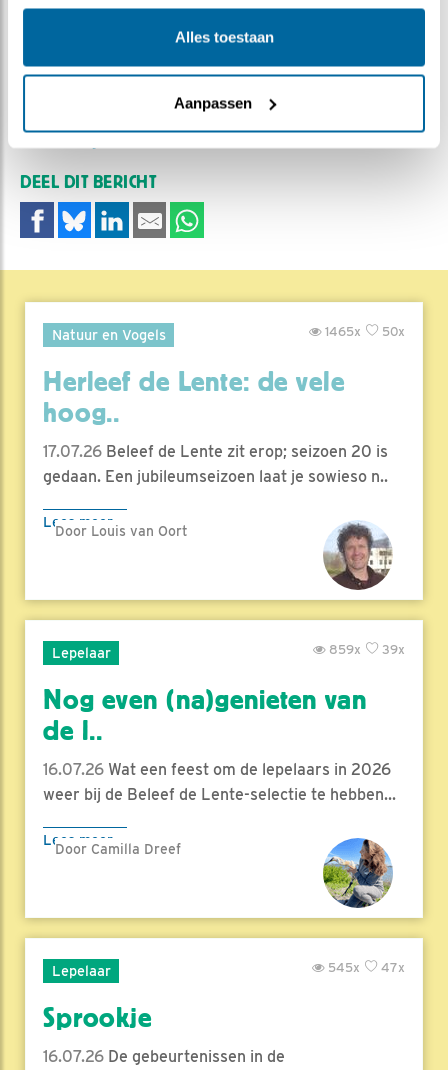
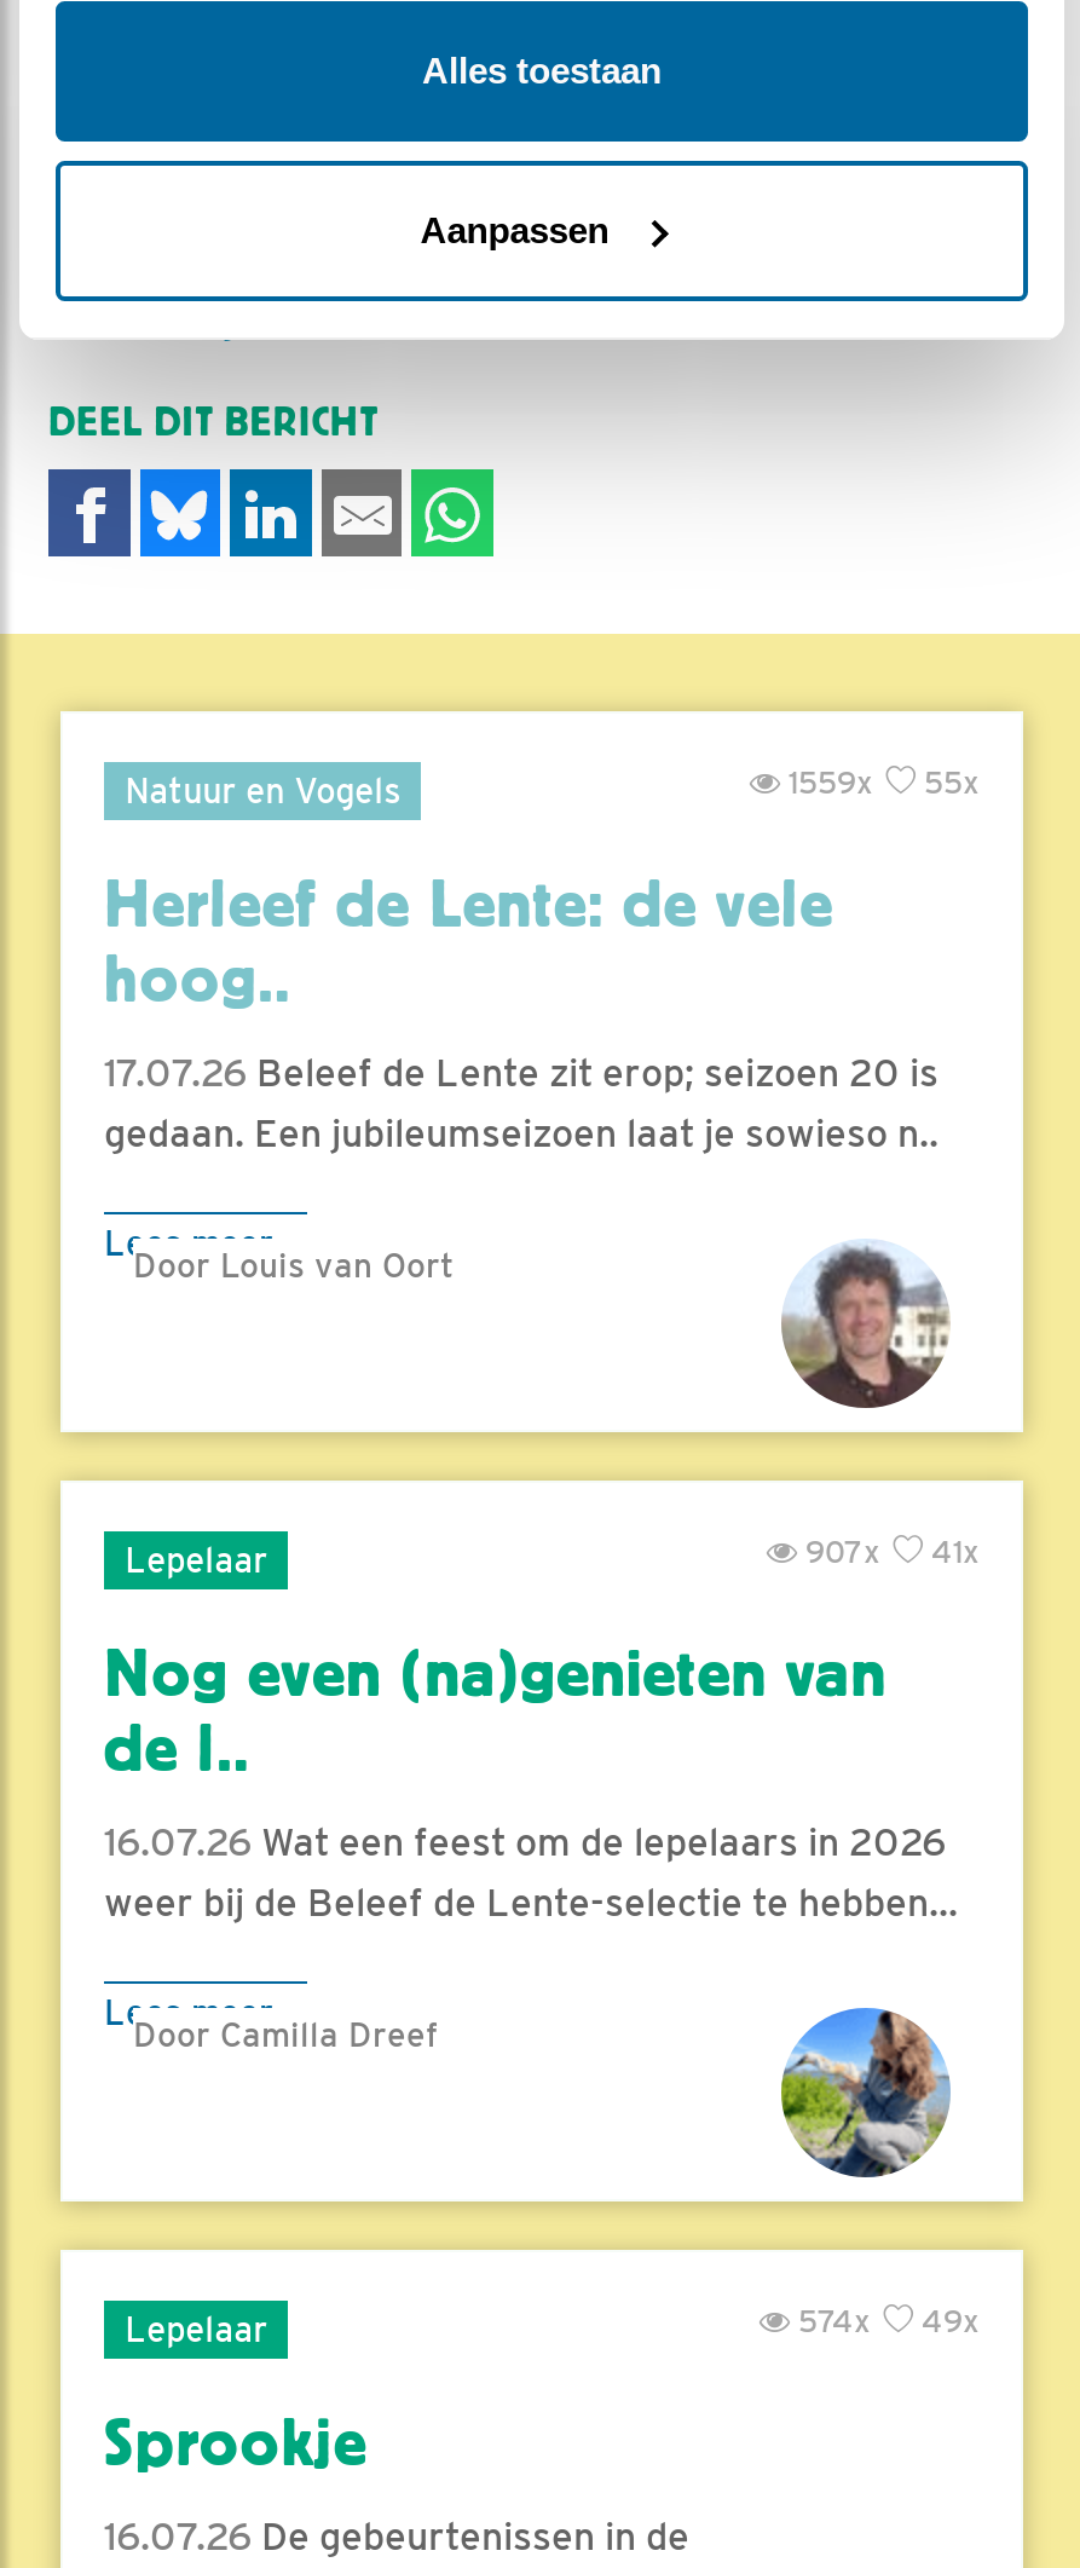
[322,324,405,339] 50x | 1465x -> [781,763,980,800] 55x | 1559x
[326,642,405,657] 39x | 859x -> [798,1533,980,1569] 41x | 907x
[325,960,405,975] 47x | 545x -> [791,2302,980,2338] 49x | 574x

